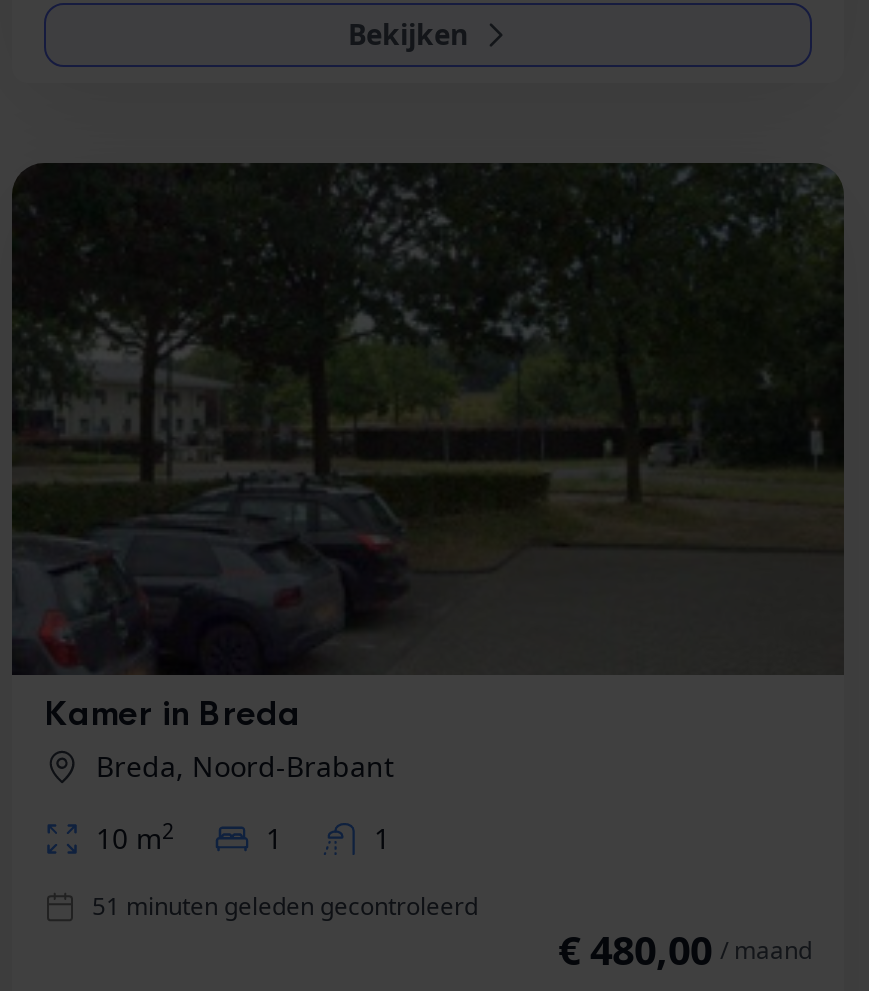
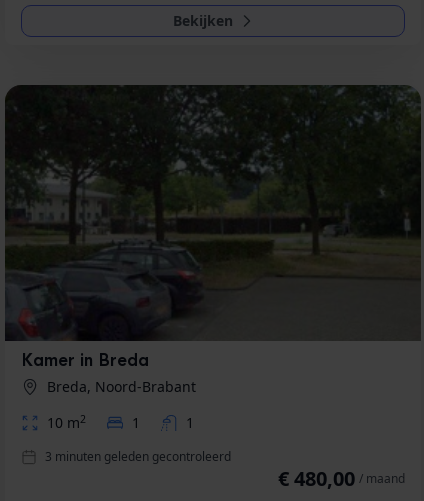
[92,889,478,923] 51 minuten geleden gecontroleerd -> [45,448,231,465] 3 minuten geleden gecontroleerd

